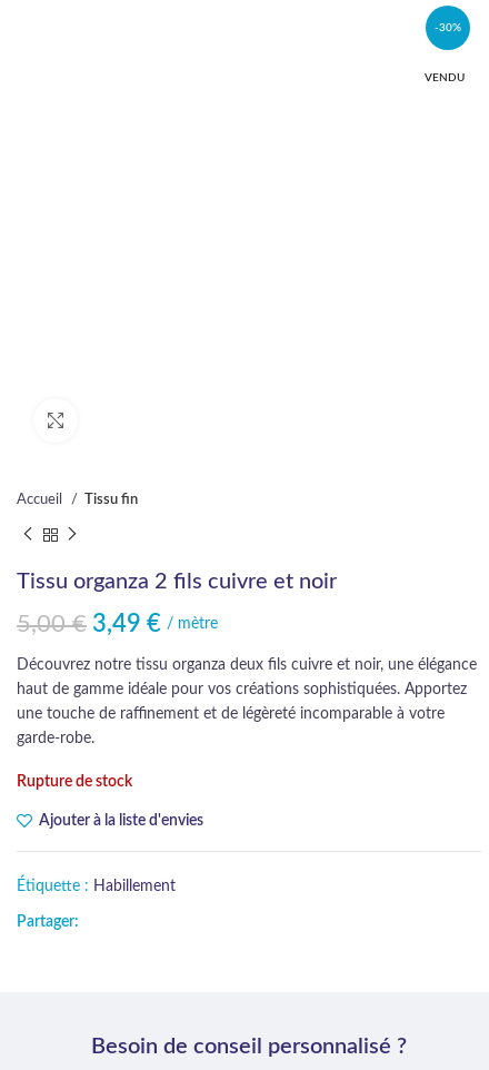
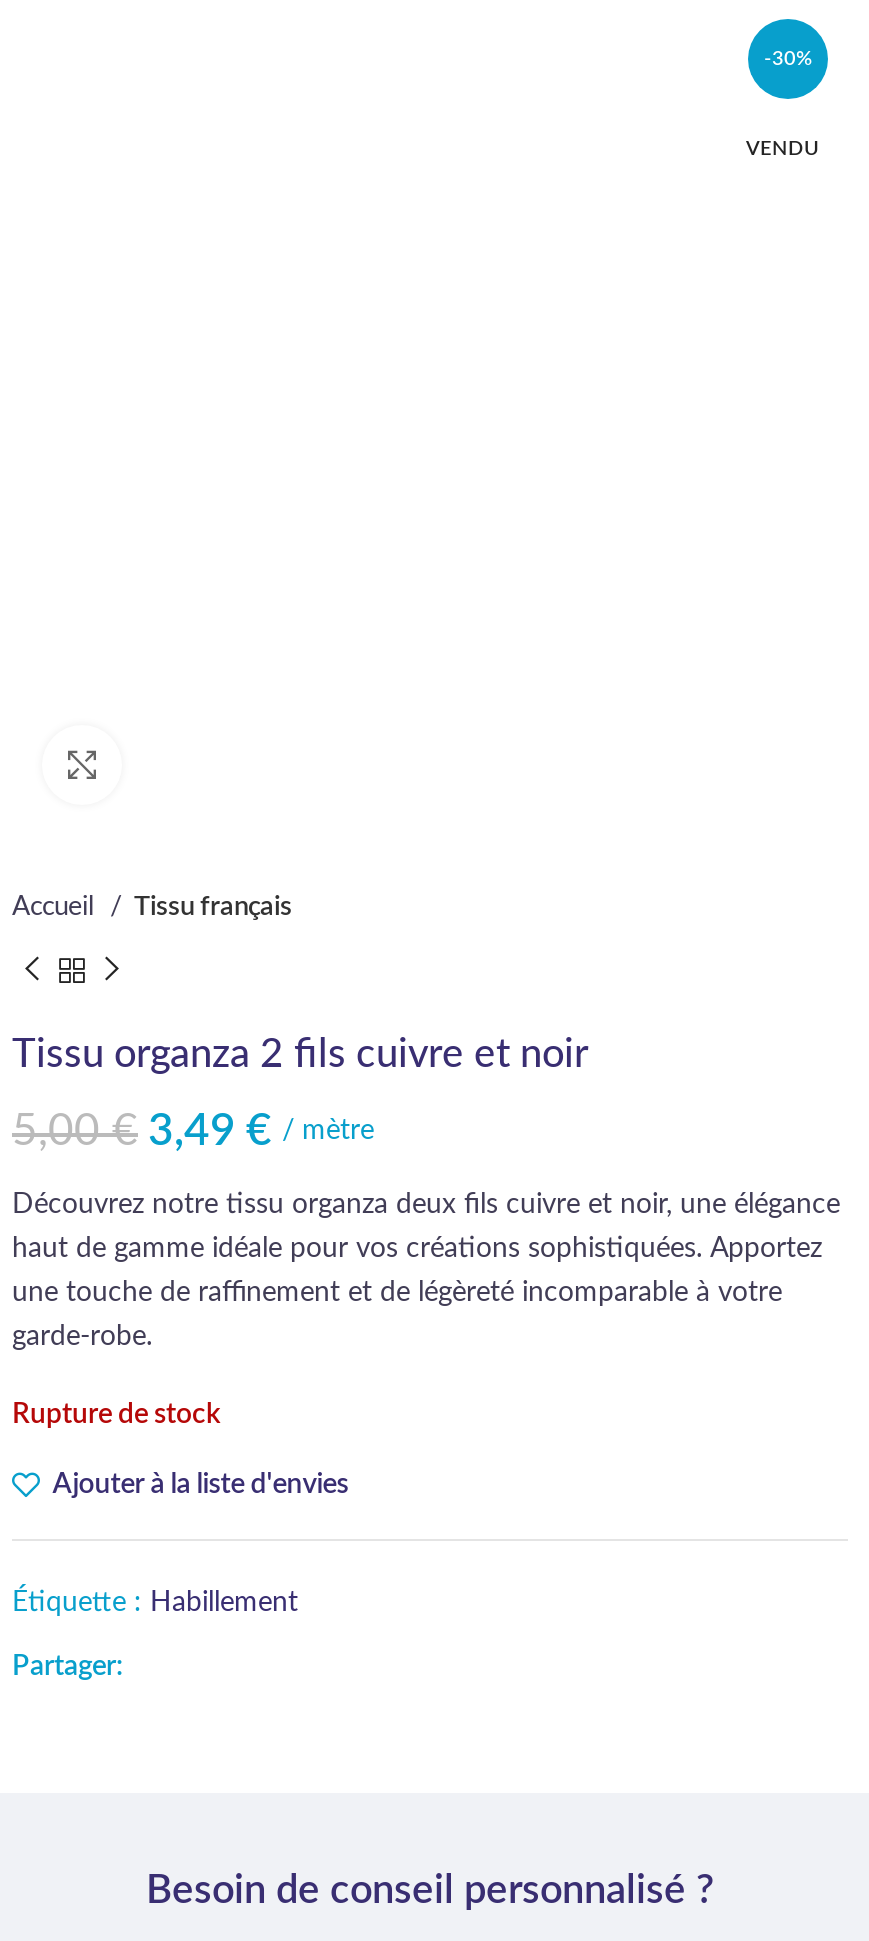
[84,492,138,507] Tissu fin -> [134,893,292,921] Tissu français

